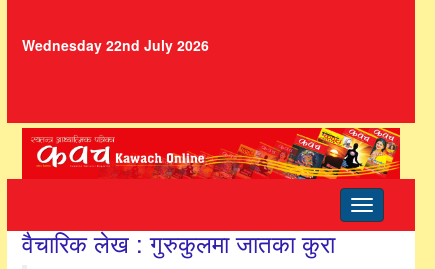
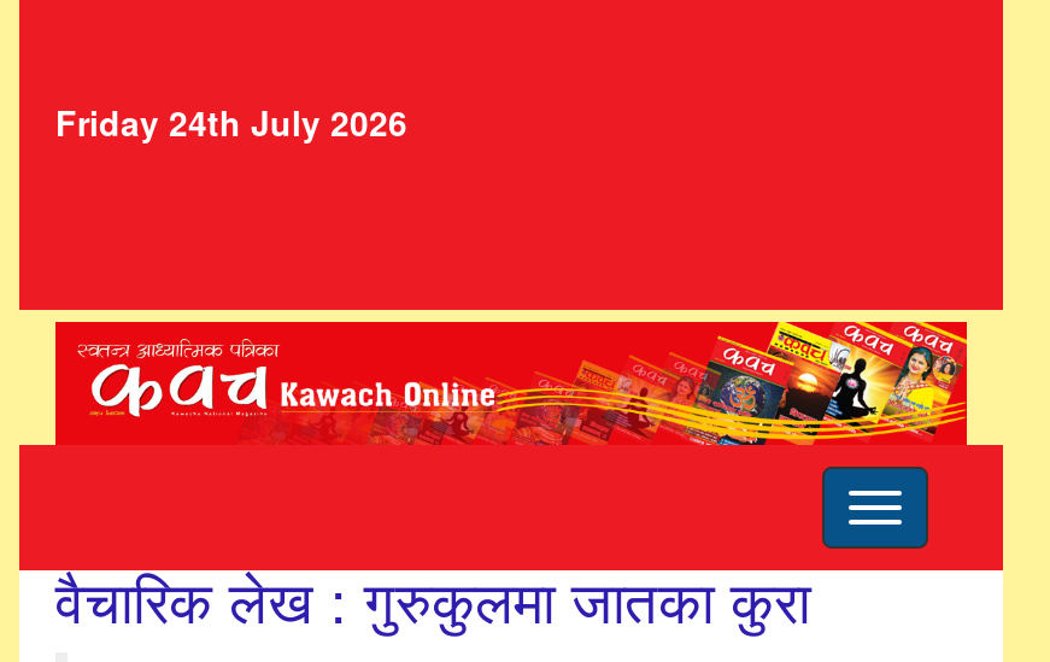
[22,35,209,55] Wednesday 22nd July 2026 -> [55,98,407,146] Friday 24th July 2026

